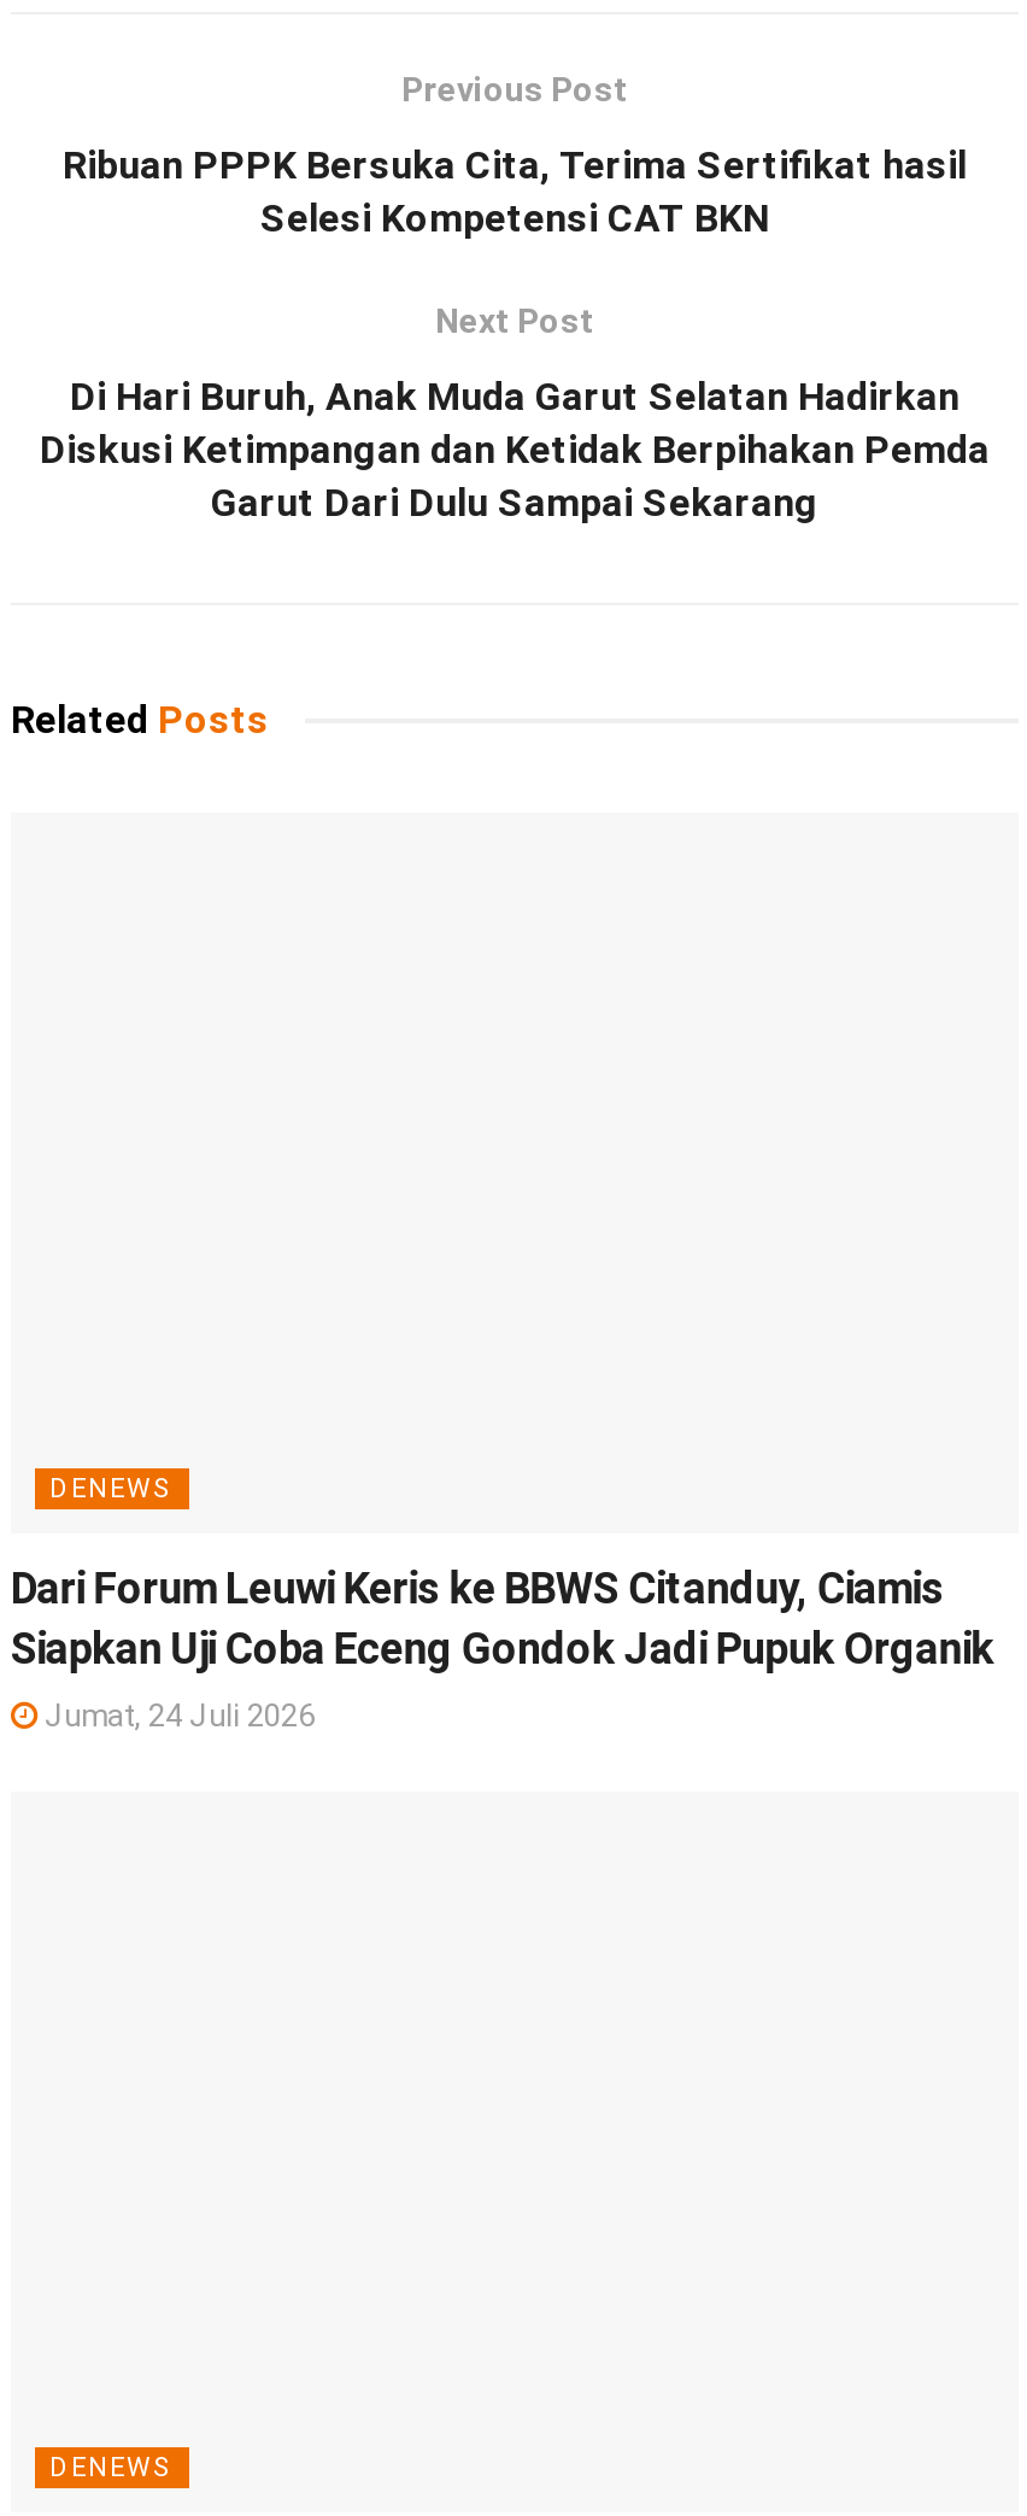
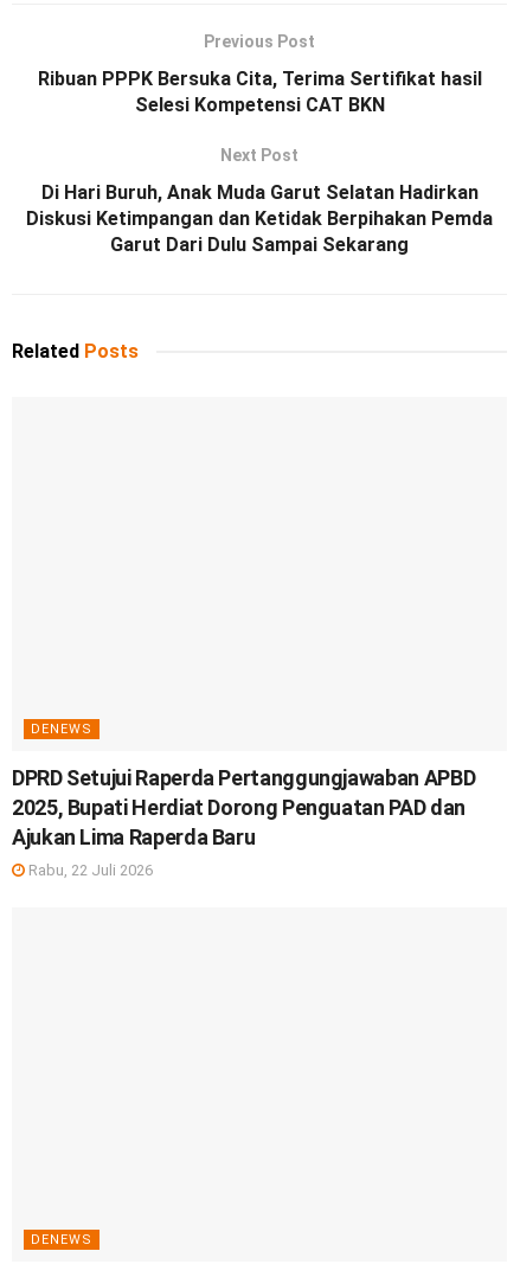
[11,1562,994,1673] Dari Forum Leuwi Keris ke BBWS Citanduy, Ciamis | Siapkan Uji Coba Eceng Gondok Jadi Pupuk Organik -> [12,765,475,849] DPRD Setujui Raperda Pertanggungjawaban APBD | 2025, Bupati Herdiat Dorong Penguatan PAD dan | Ajukan Lima Raperda Baru
[37,1697,315,1733] Jumat, 24 Juli 2026 -> [25,861,153,879] Rabu, 22 Juli 2026

